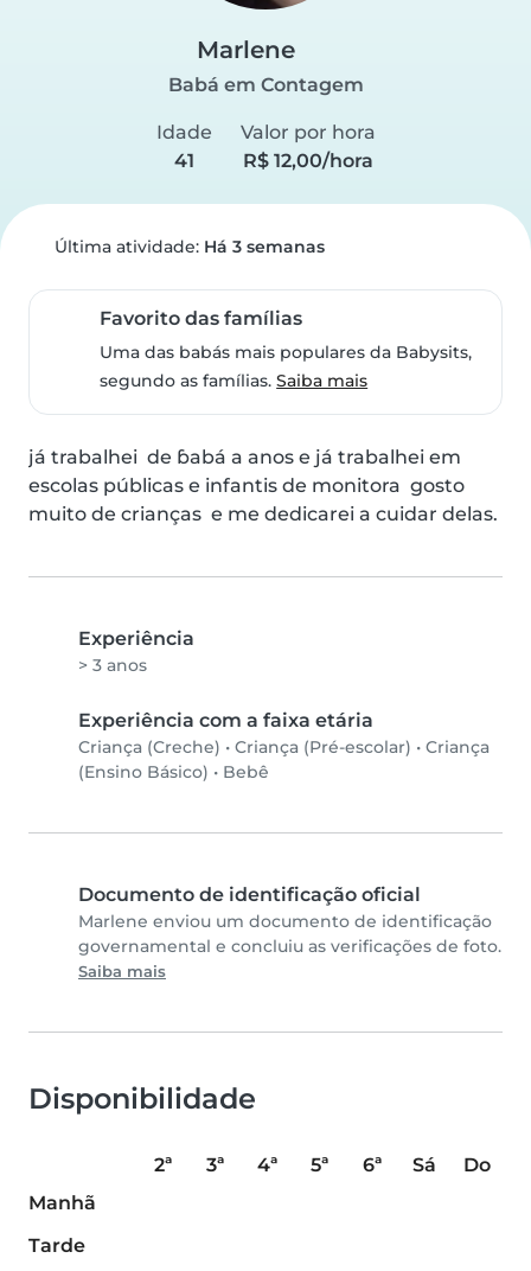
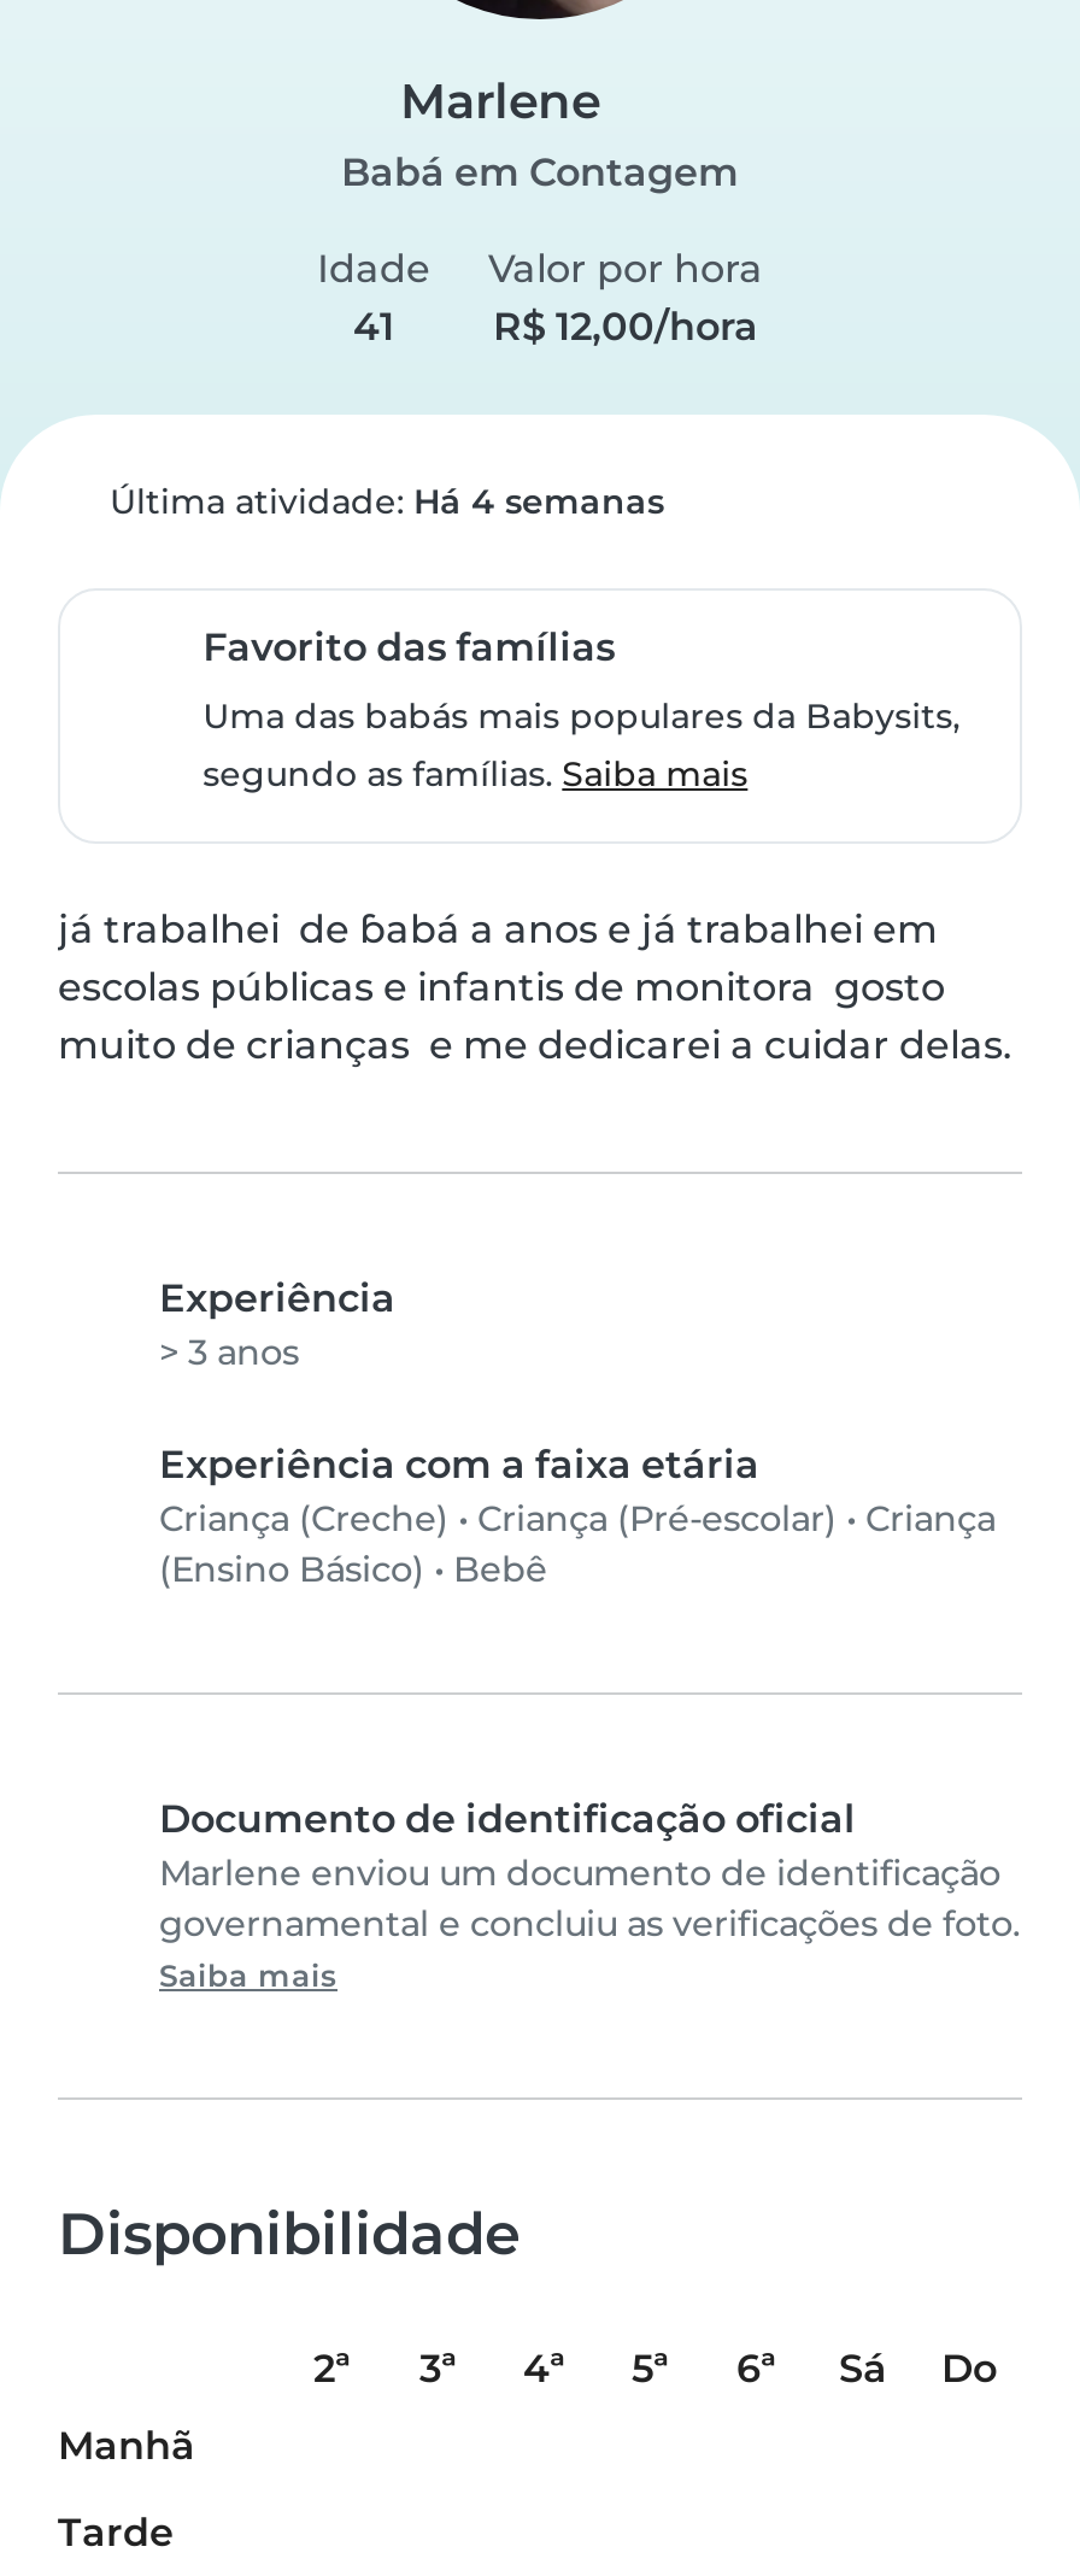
[49,236,324,257] Última atividade: Há 3 semanas -> [100,480,664,523] Última atividade: Há 4 semanas

